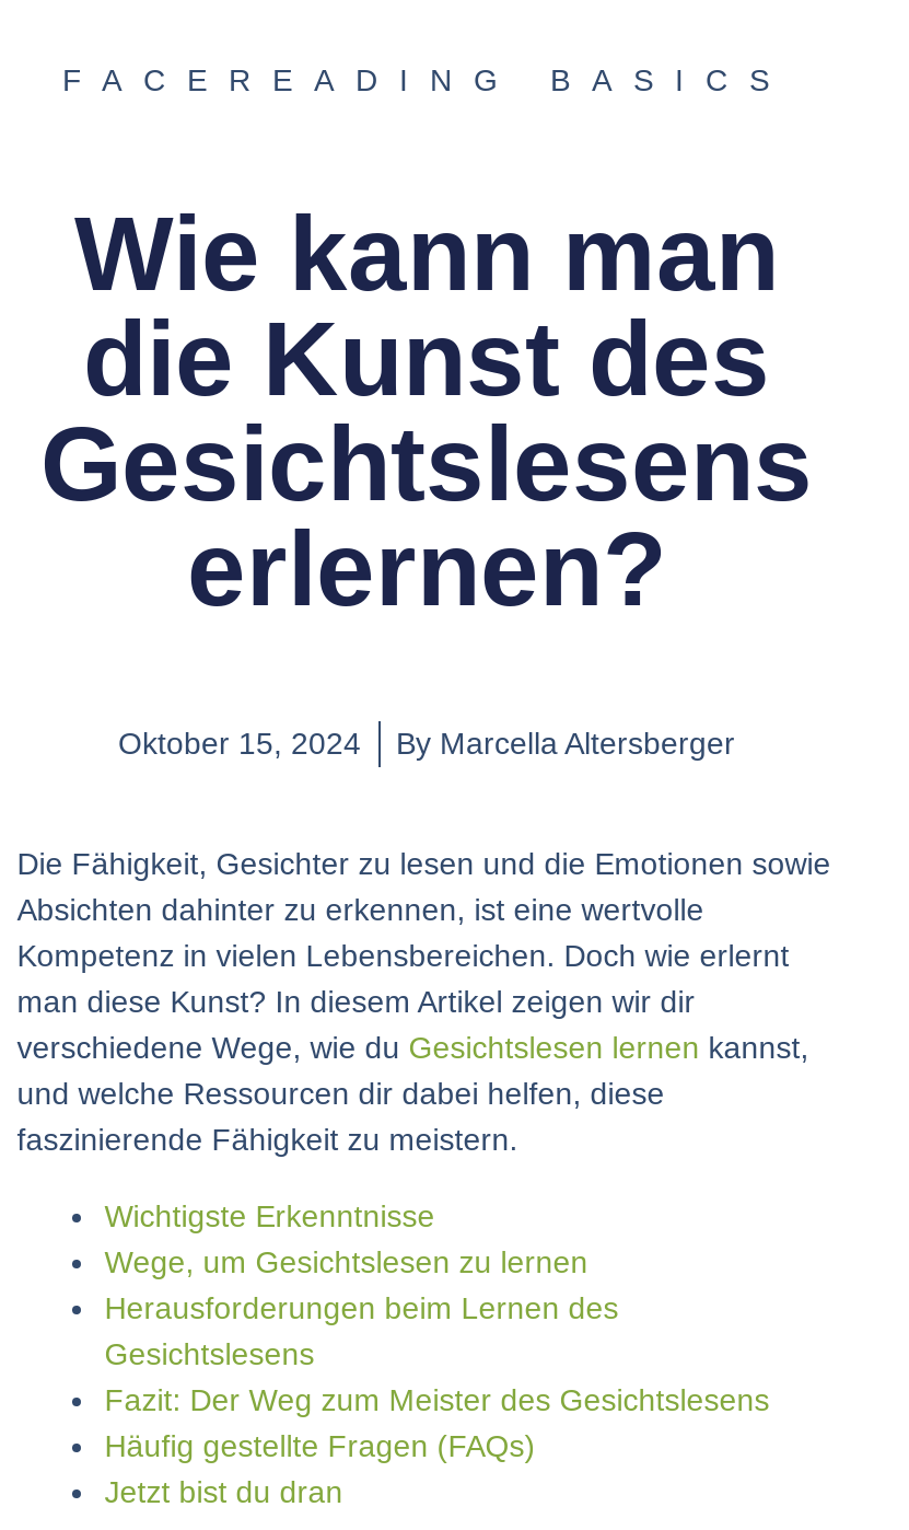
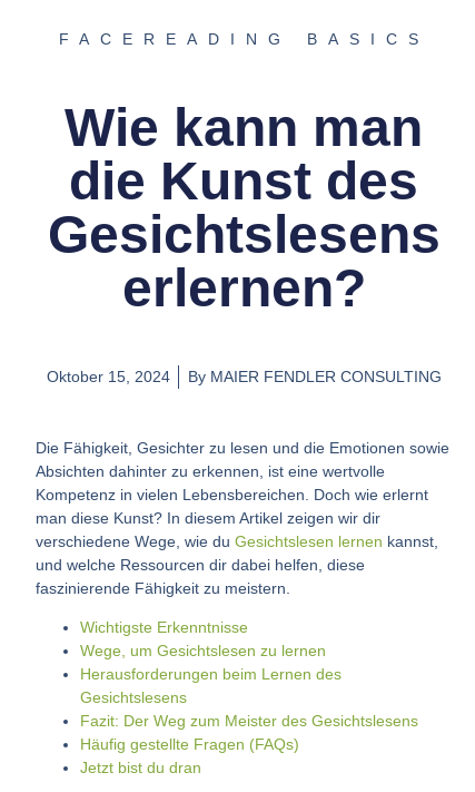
[396,726,735,761] By Marcella Altersberger -> [187,368,441,385] By MAIER FENDLER CONSULTING

